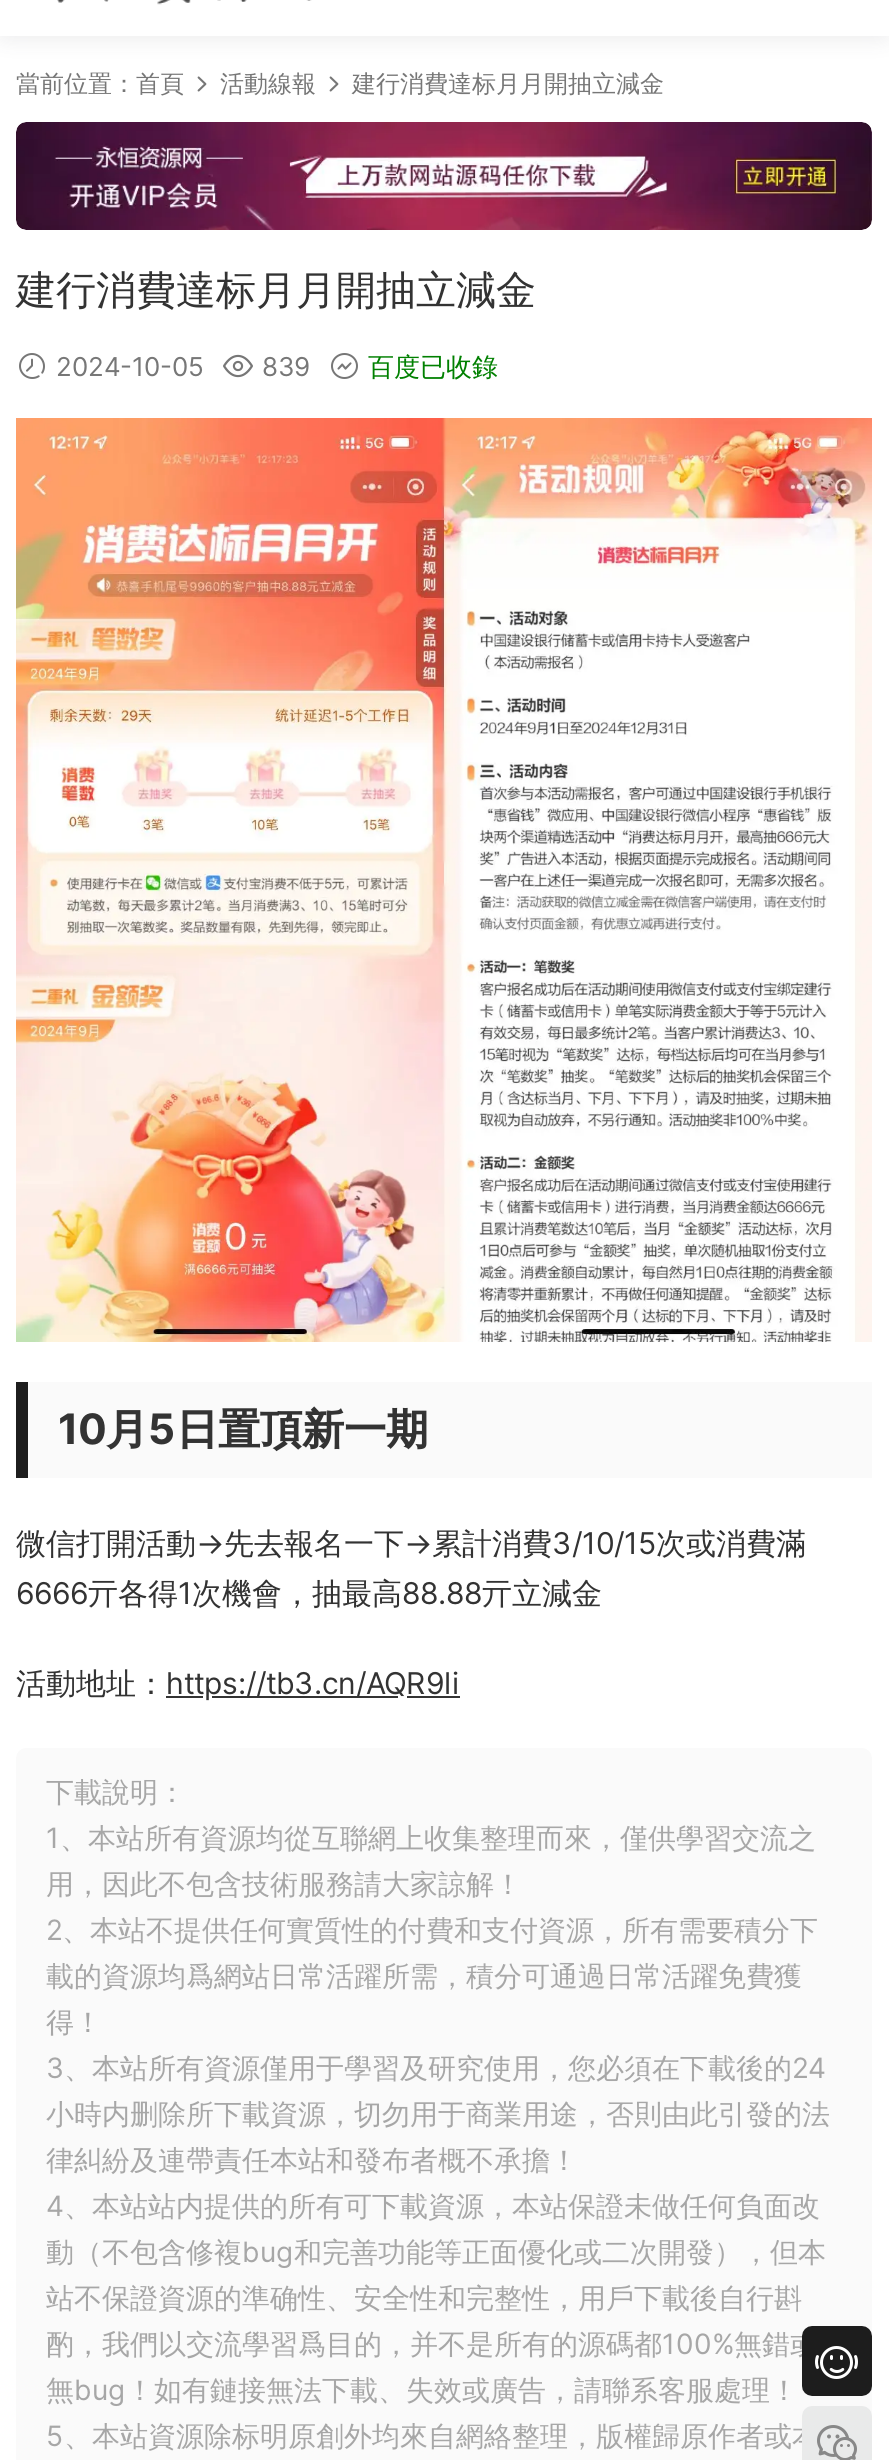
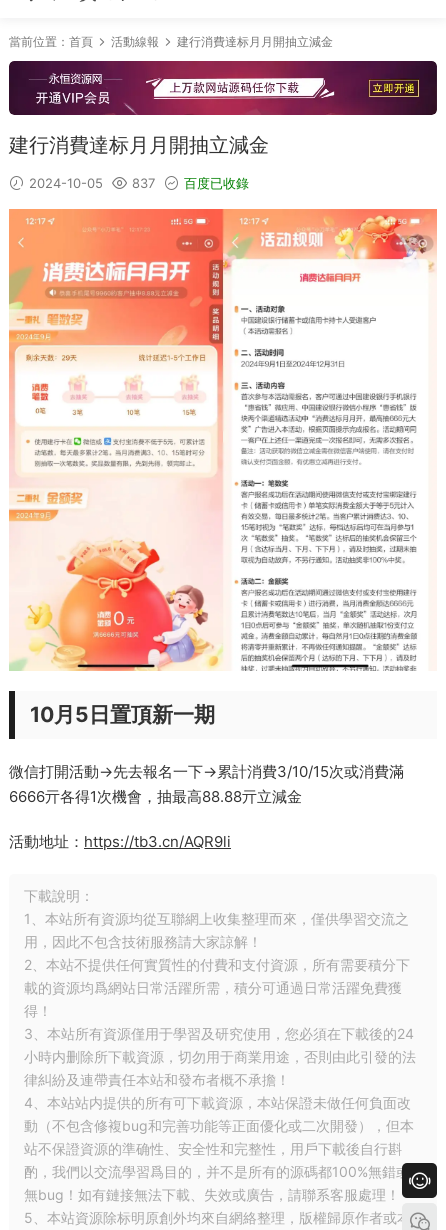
[48,349,498,381] 2024-10-05 839 百度已收錄 -> [25,174,249,190] 2024-10-05 837 百度已收錄

